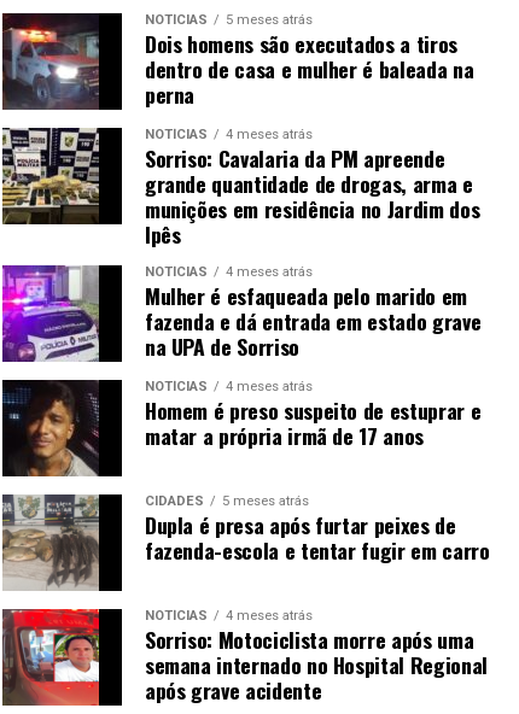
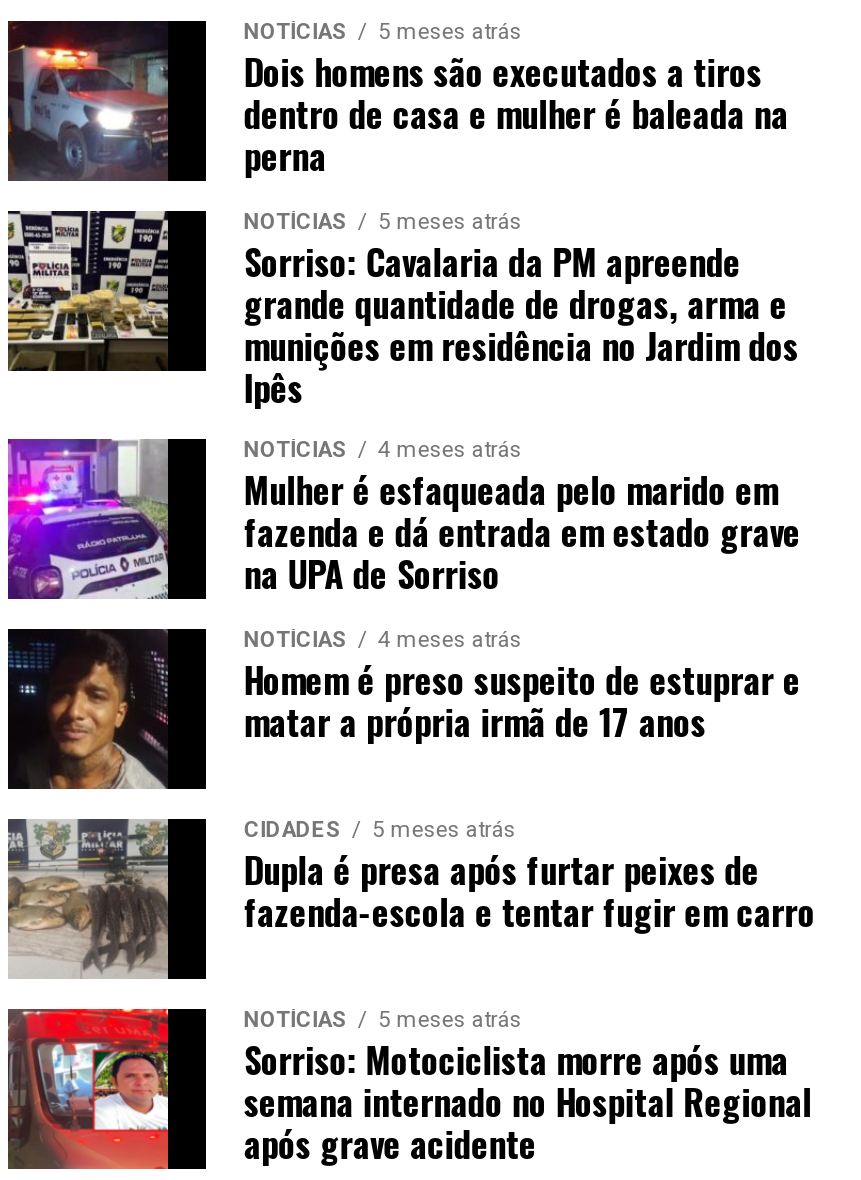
[145,127,312,142] NOTÍCIAS 4 meses atrás -> [244,208,522,234] NOTÍCIAS 5 meses atrás
[145,608,312,624] NOTÍCIAS 4 meses atrás -> [244,1006,522,1032] NOTÍCIAS 5 meses atrás

